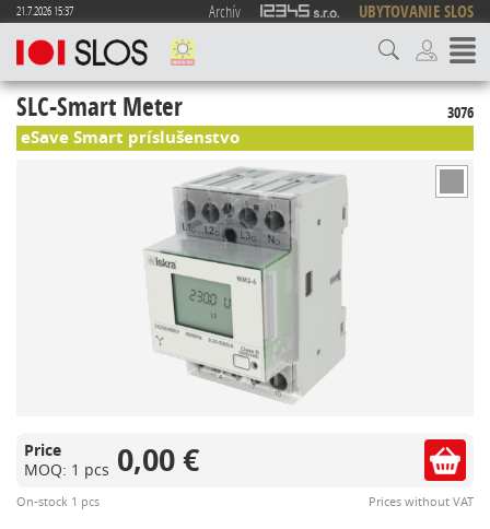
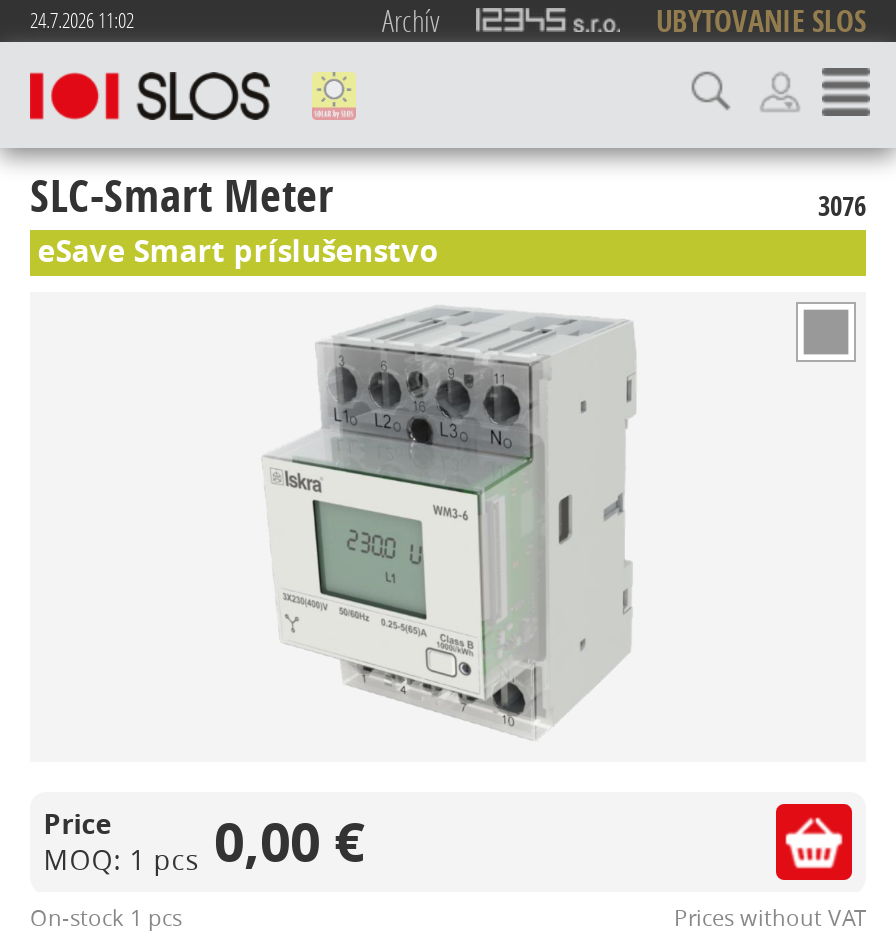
[16,3,73,19] 21.7.2026 15:37 -> [30,6,134,34] 24.7.2026 11:02

